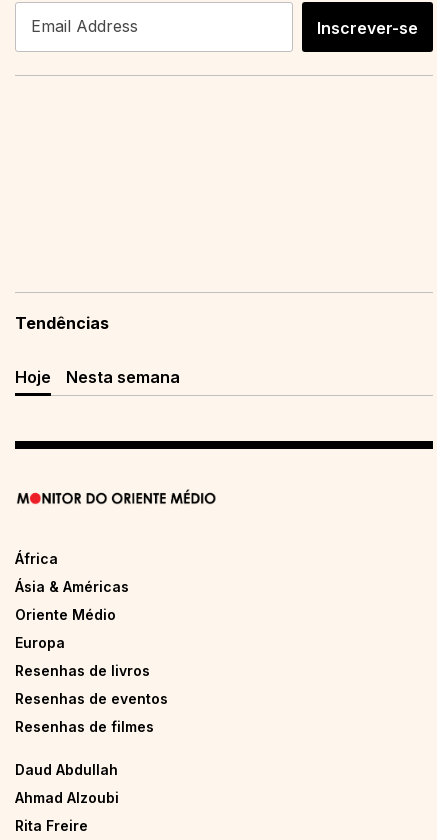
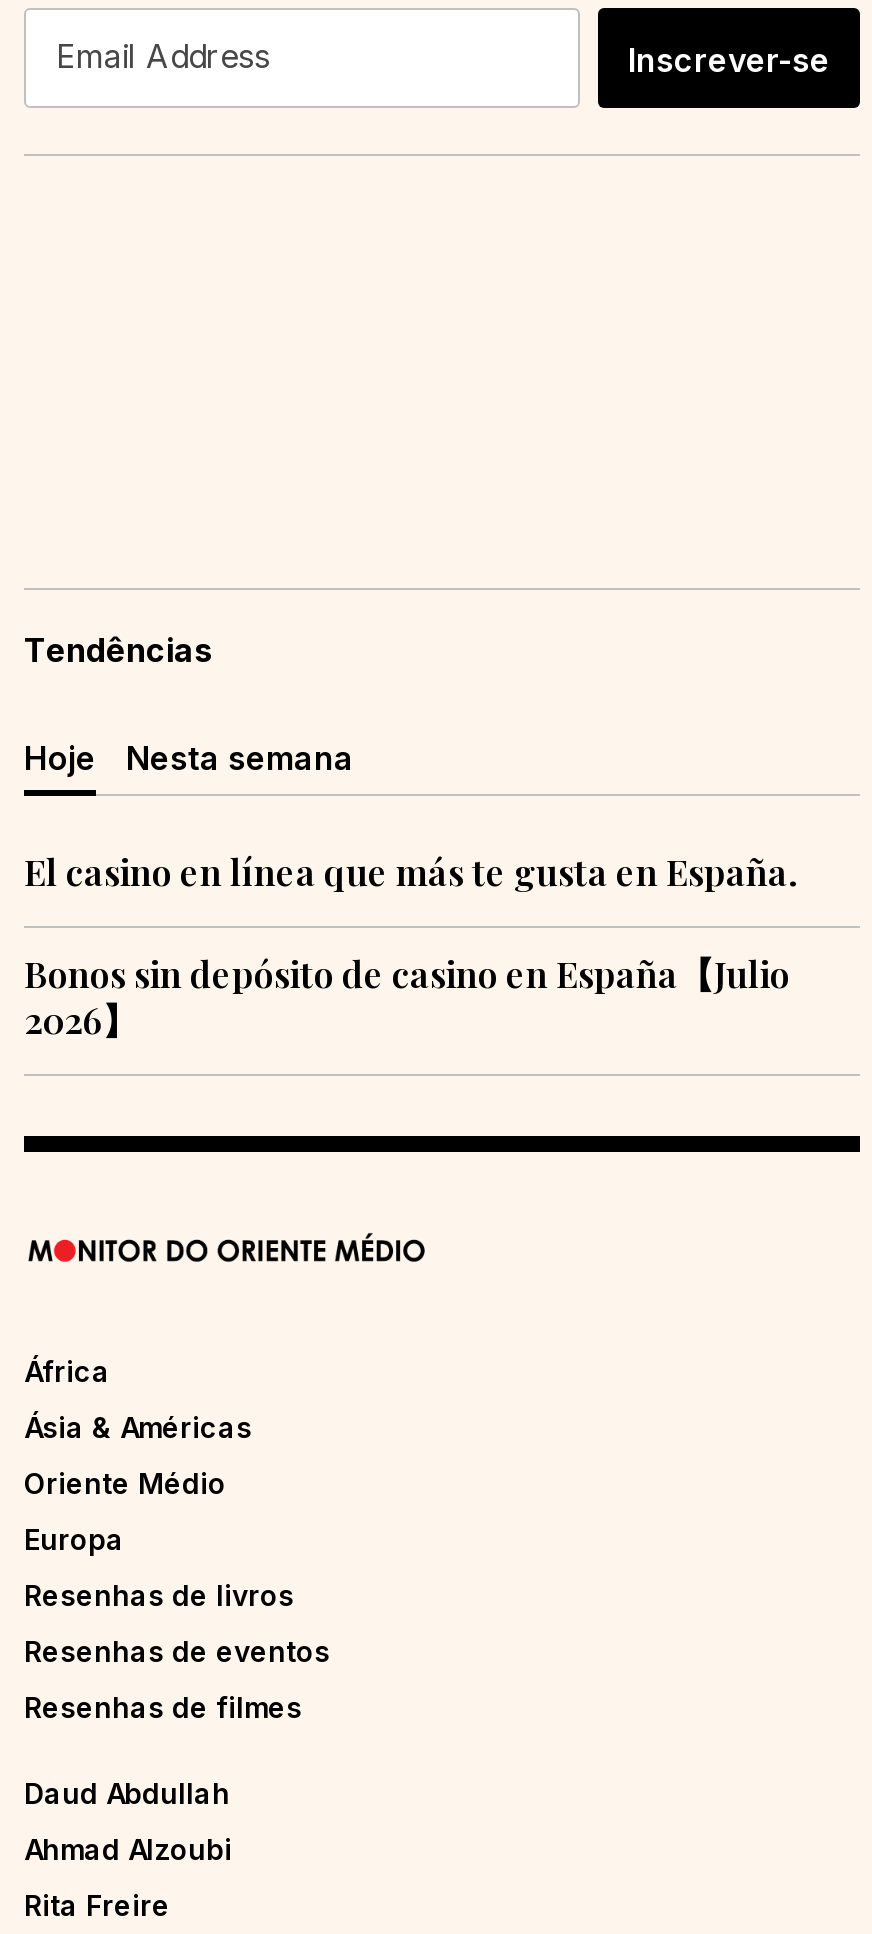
none -> [24,848,796,1044] El casino en línea que más te gusta en España. | Bonos sin depósito de casino en España【Julio | 2026】

